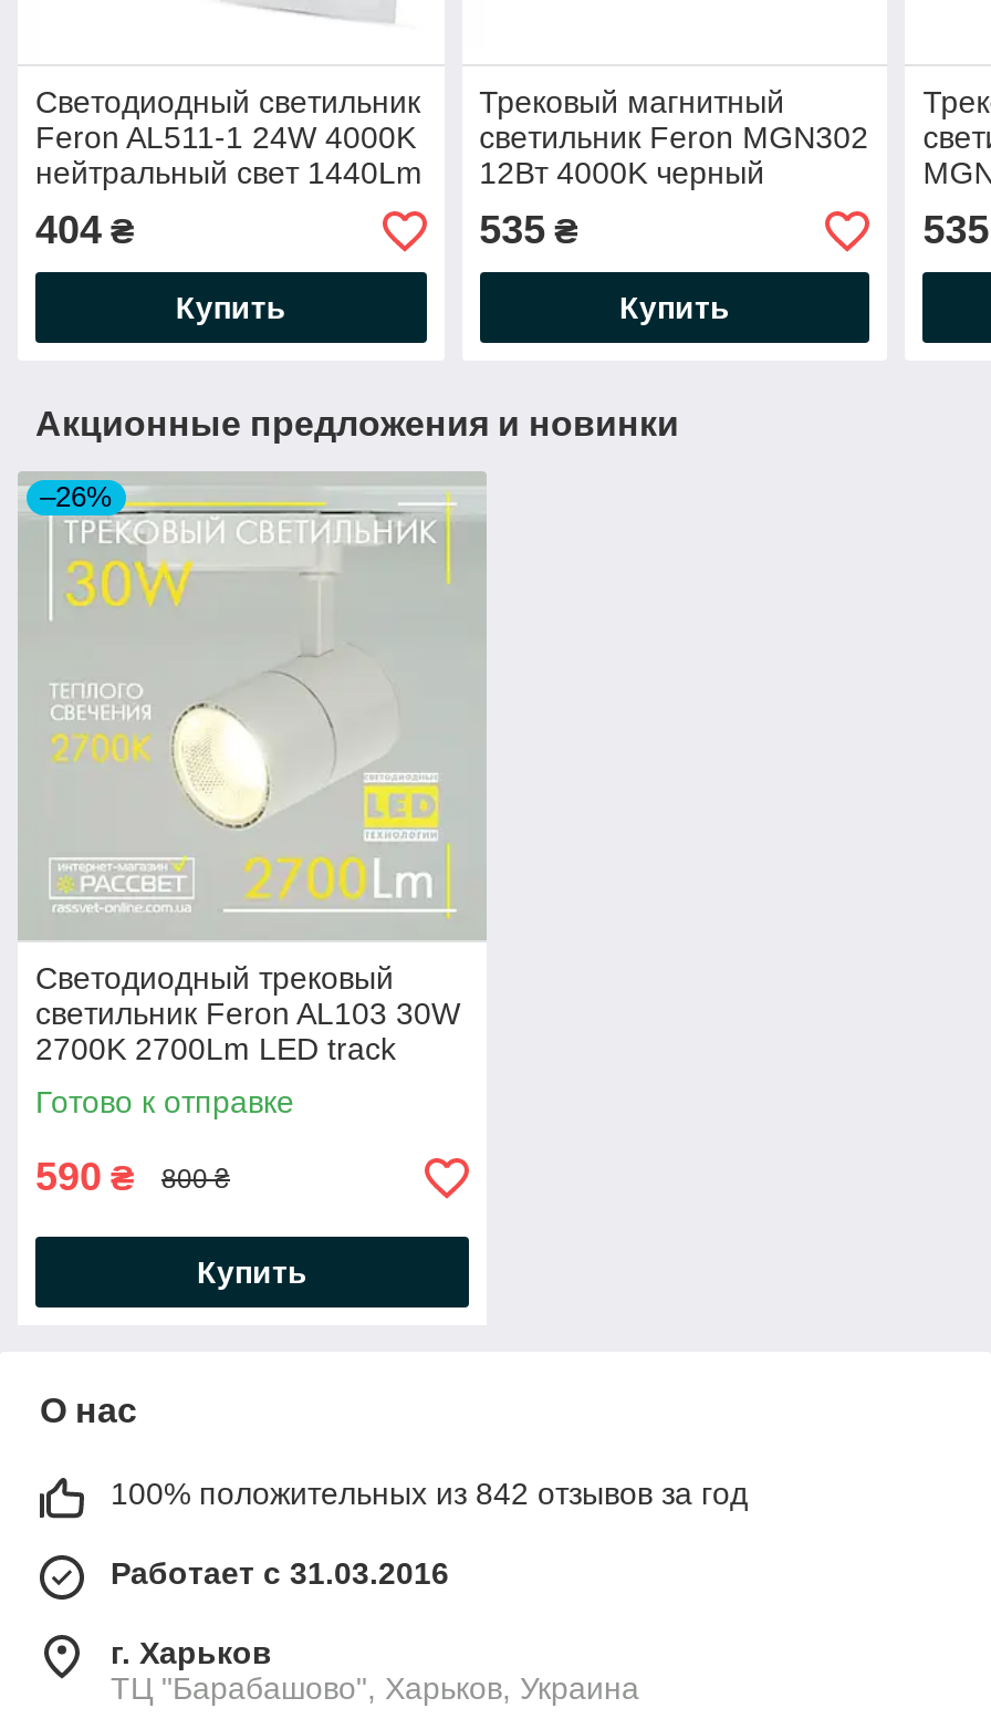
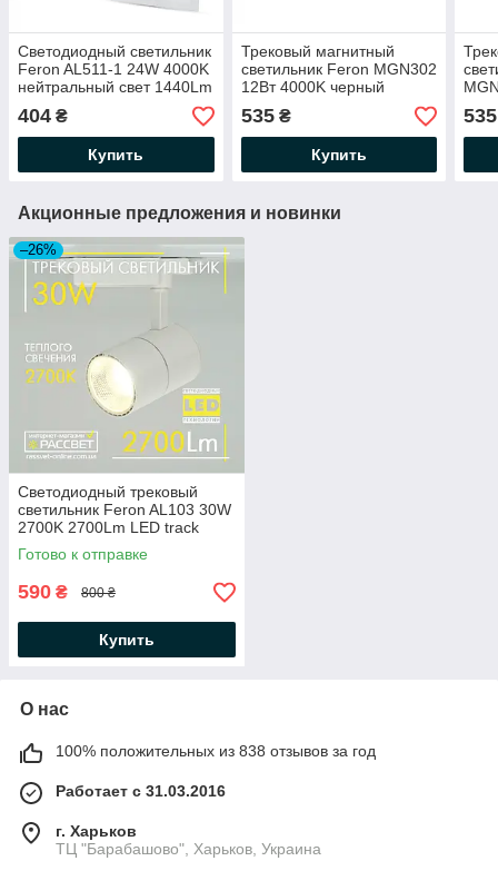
[111,1476,748,1512] 100% положительных из 842 отзывов за год -> [56,742,376,760] 100% положительных из 838 отзывов за год

